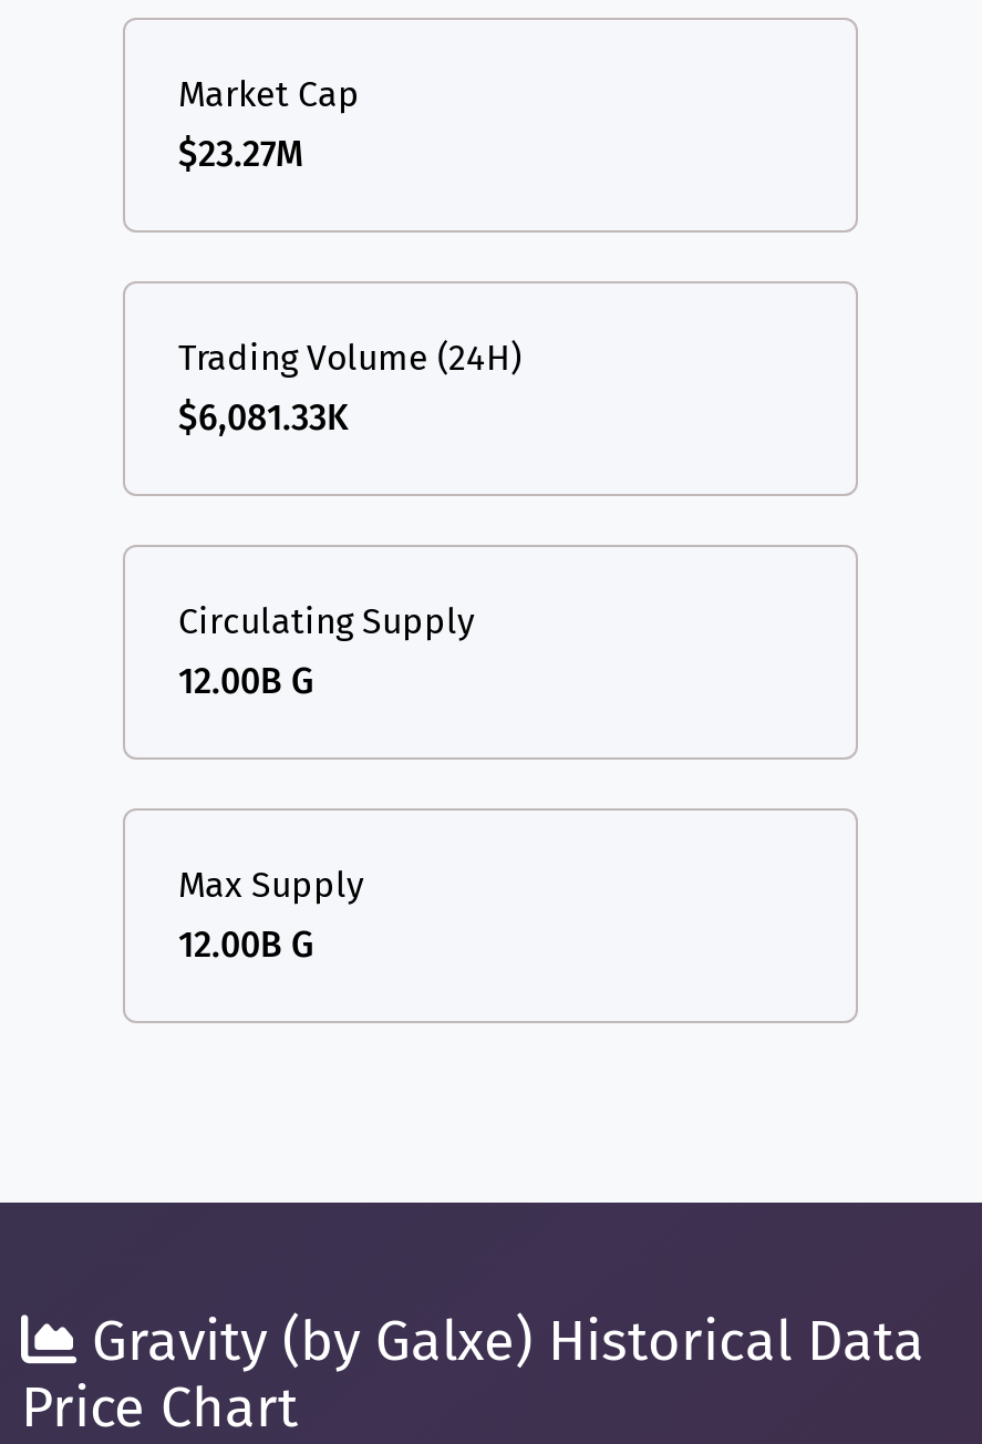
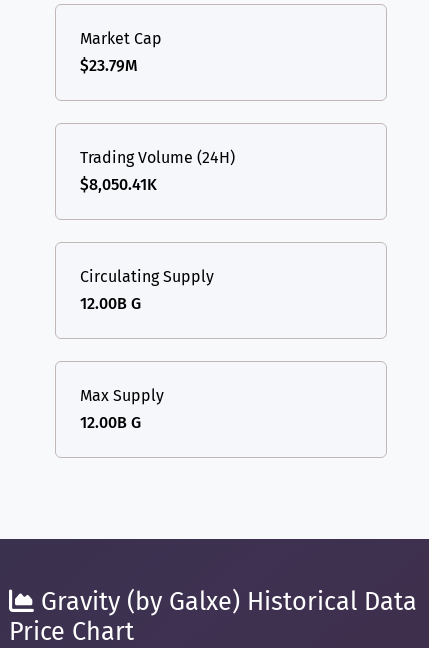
[178,133,304,175] $23.27M -> [80,56,138,75] $23.79M
[178,397,349,439] $6,081.33K -> [80,175,157,194] $8,050.41K

